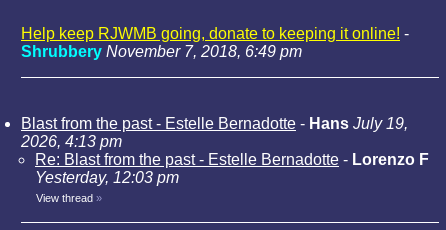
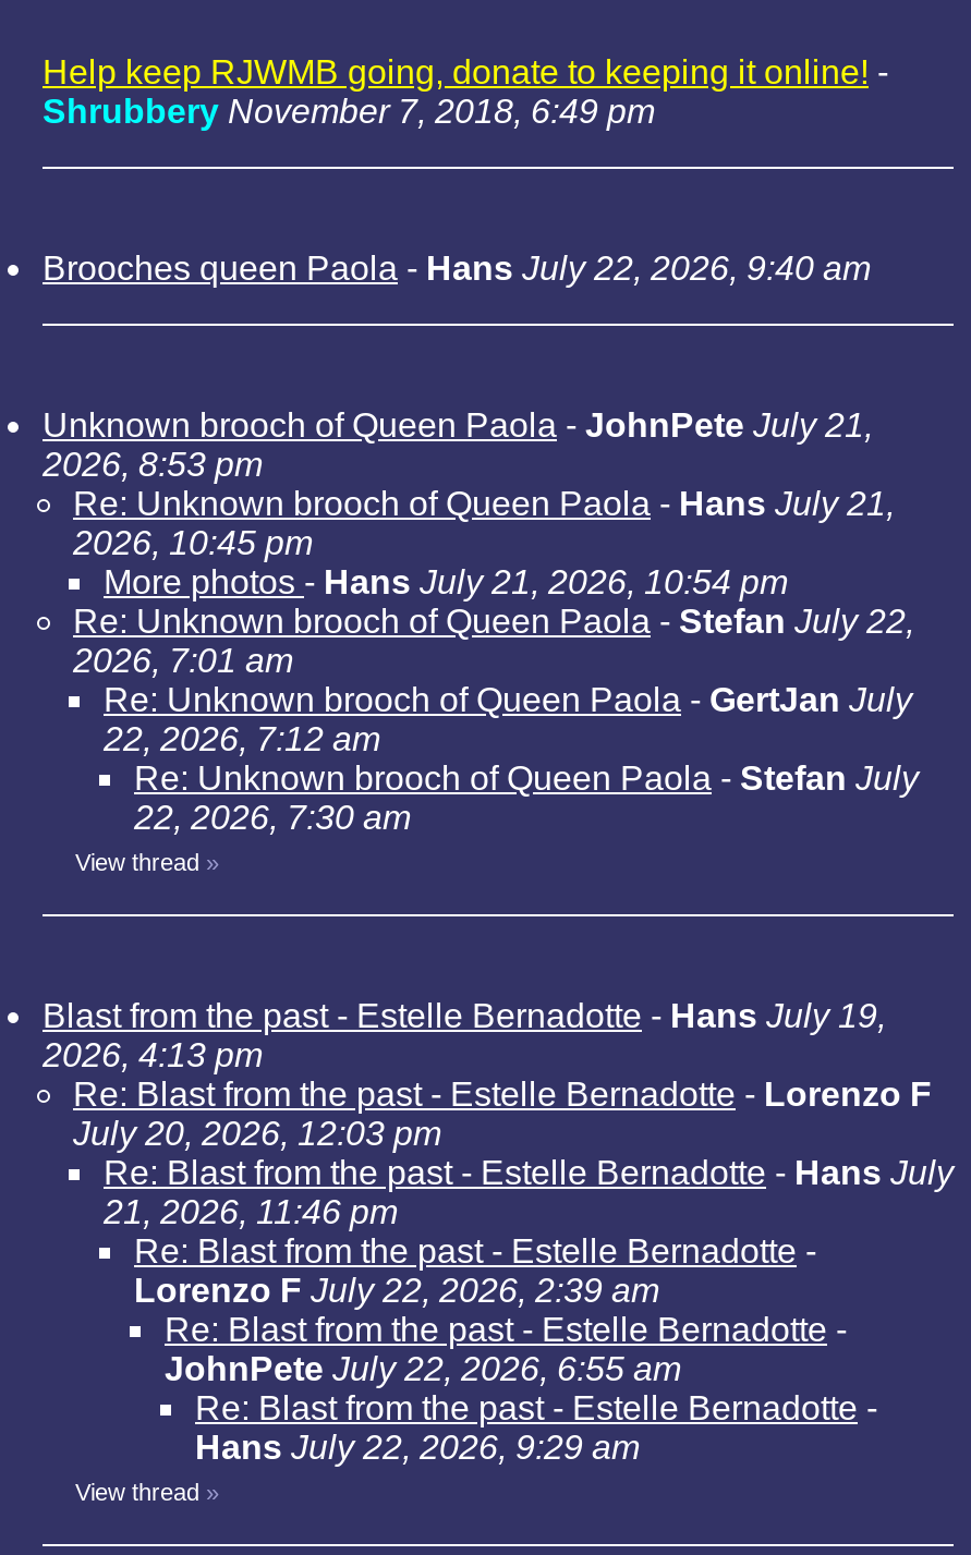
none -> [43,249,871,286] Brooches queen Paola - Hans July 22, 2026, 9:40 am
none -> [43,406,919,875] Unknown brooch of Queen Paola - JohnPete July 21, | 2026, 8:53 pm | Re: Unknown brooch of Queen Paola - Hans July 21, | 2026, 10:45 pm | More photos - Hans July 21, 2026, 10:54 pm | Re: Unknown brooch of Queen Paola - Stefan July 22, | 2026, 7:01 am | Re: Unknown brooch of Queen Paola - GertJan July | 22, 2026, 7:12 am | Re: Unknown brooch of Queen Paola - Stefan July | 22, 2026, 7:30 am | View thread »
[35,169,179,186] Yesterday, 12:03 pm -> [73,1115,954,1465] July 20, 2026, 12:03 pm | Re: Blast from the past - Estelle Bernadotte - Hans July | 21, 2026, 11:46 pm | Re: Blast from the past - Estelle Bernadotte - | Lorenzo F July 22, 2026, 2:39 am | Re: Blast from the past - Estelle Bernadotte - | JohnPete July 22, 2026, 6:55 am | Re: Blast from the past - Estelle Bernadotte - | Hans July 22, 2026, 9:29 am

